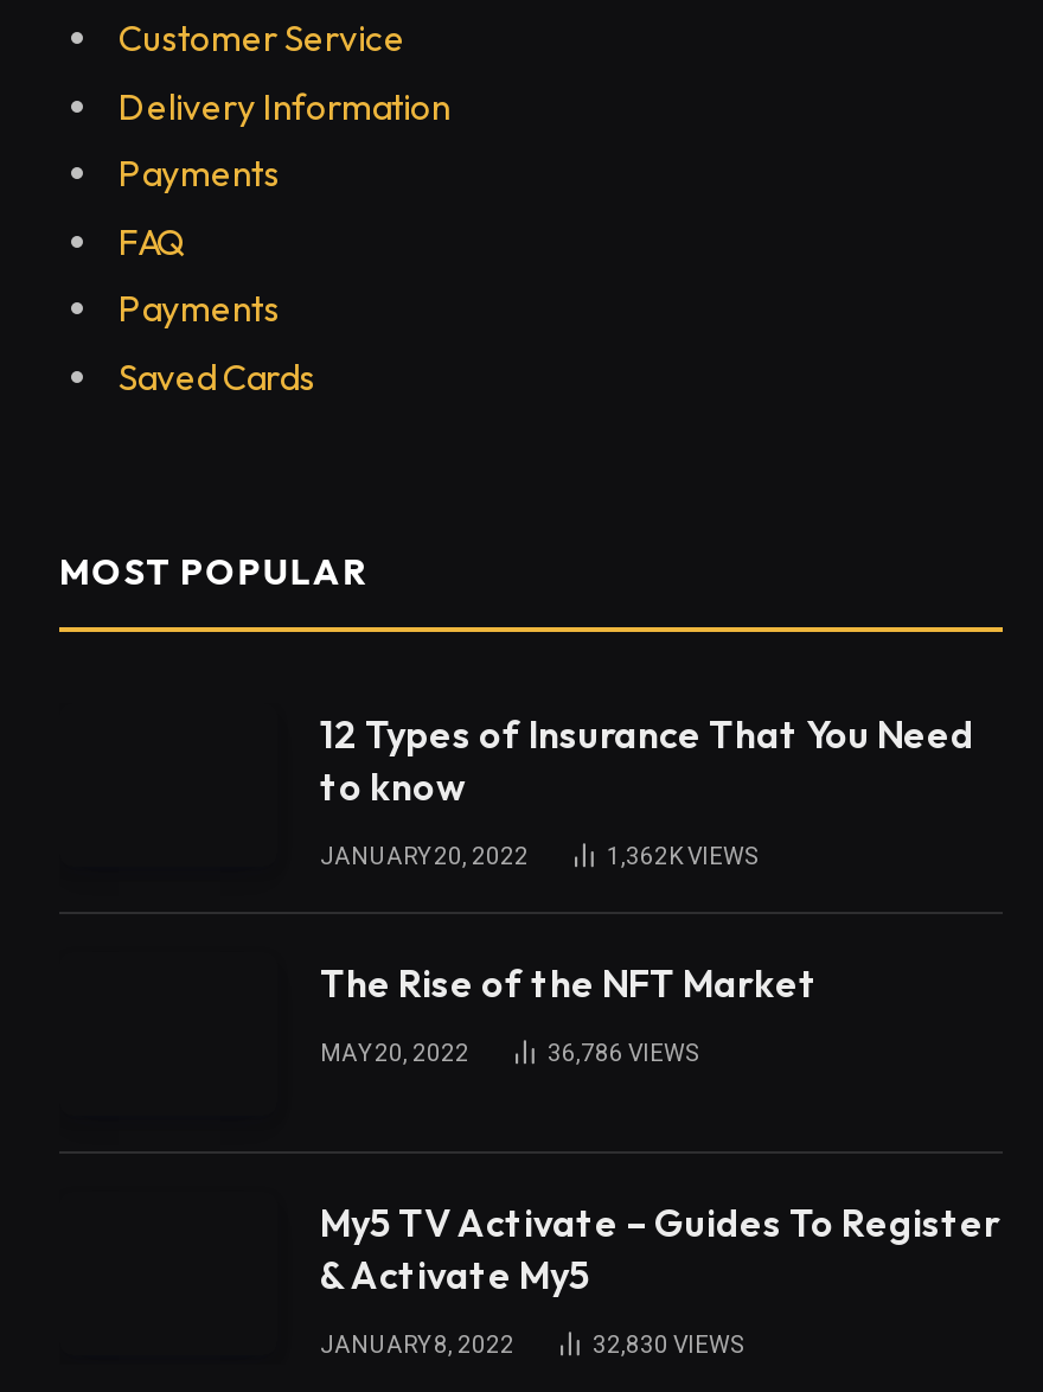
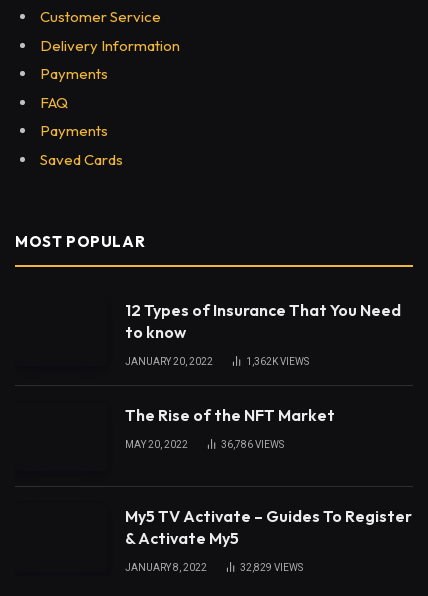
[593,1331,742,1357] 32,830 VIEWS -> [240,562,303,573] 32,829 VIEWS

